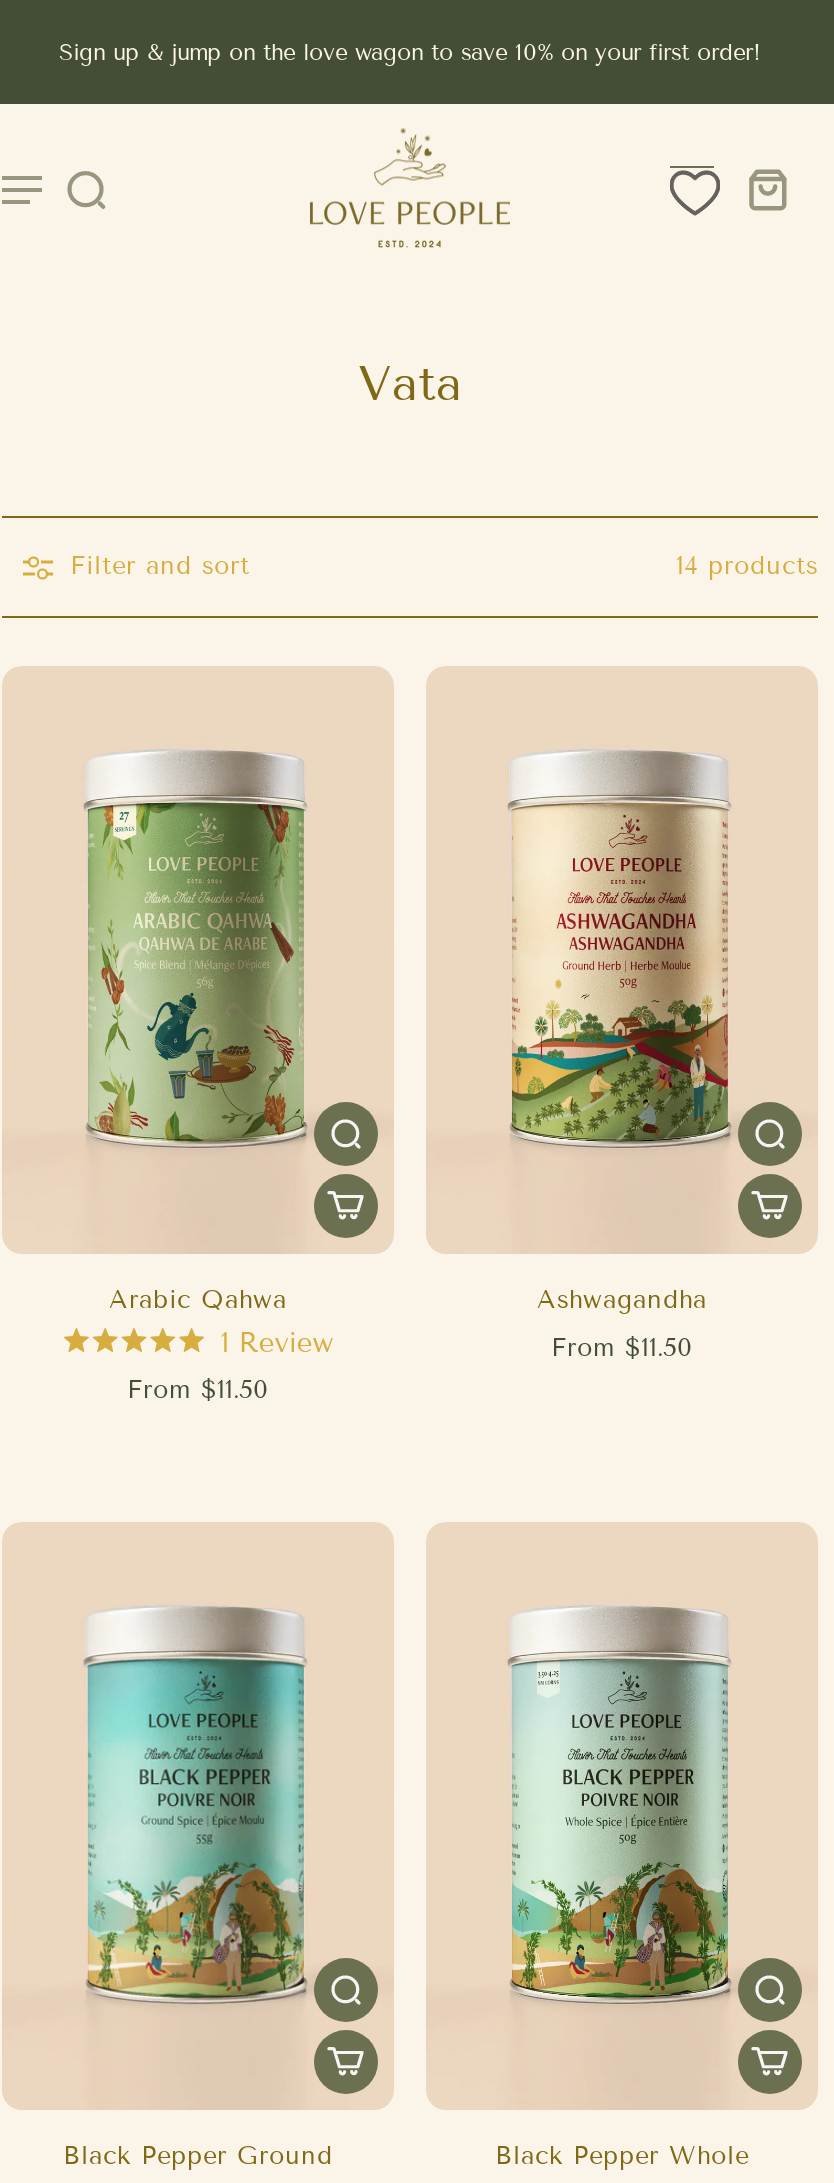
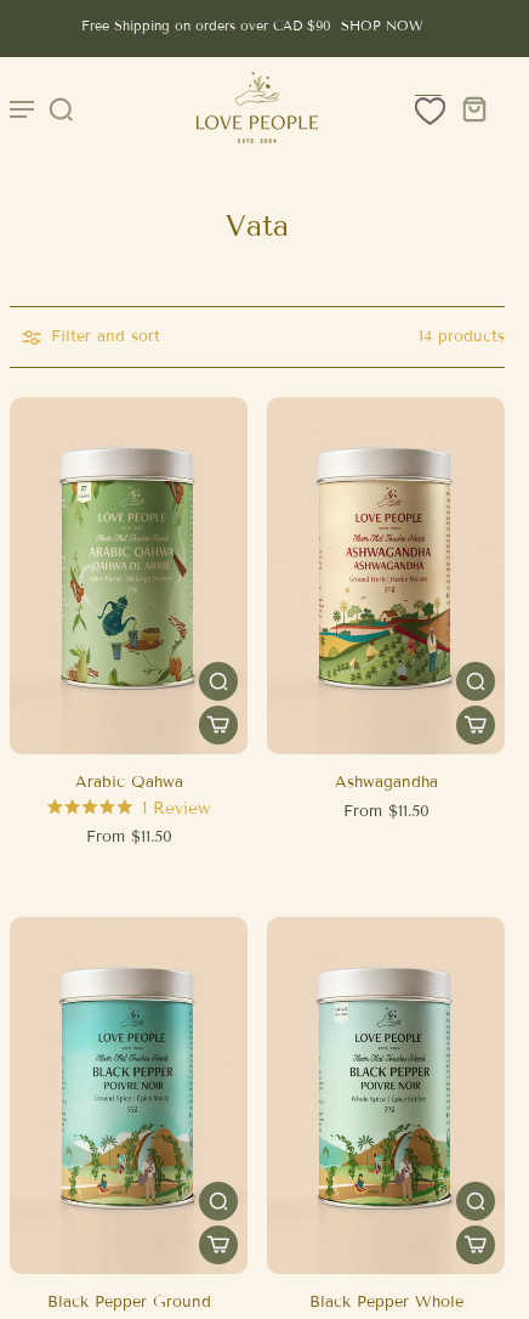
[59,38,761,66] Sign up & jump on the love wagon to save 10% on your first order! -> [81,16,423,34] Free Shipping on orders over CAD $90 SHOP NOW

